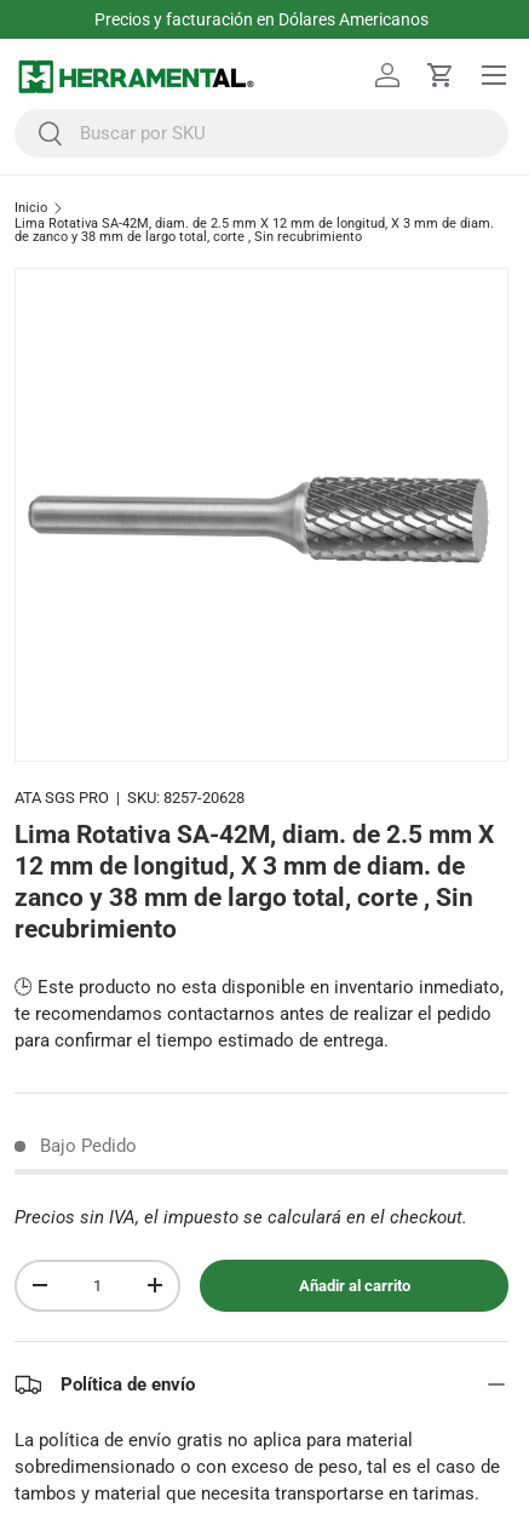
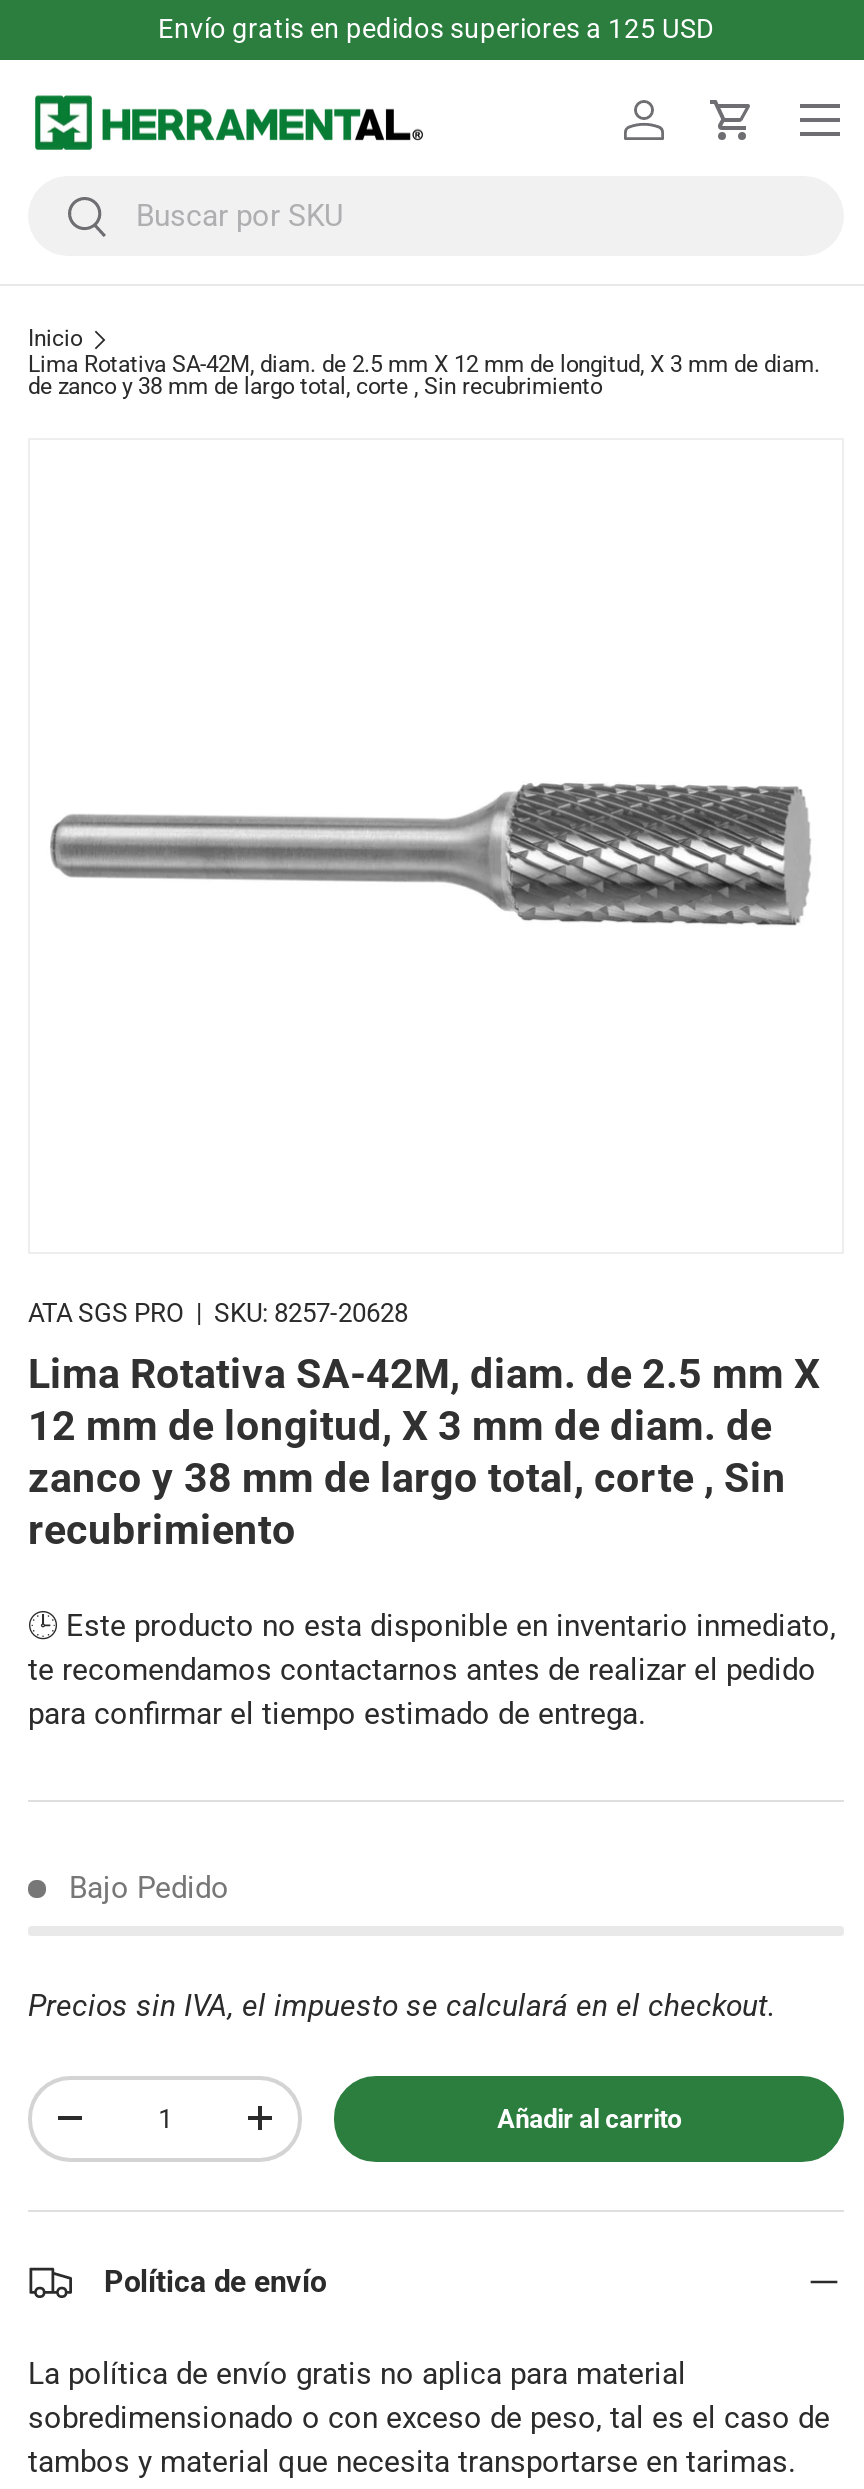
[94,10,429,29] Precios y facturación en Dólares Americanos -> [158,12,714,44] Envío gratis en pedidos superiores a 125 USD

